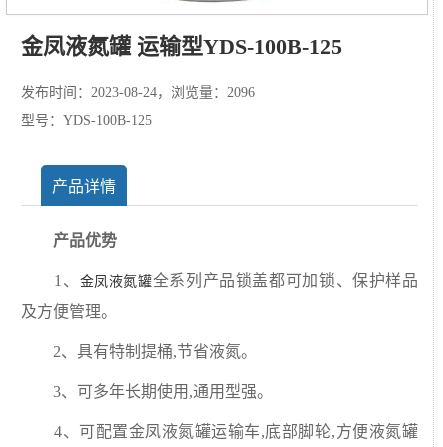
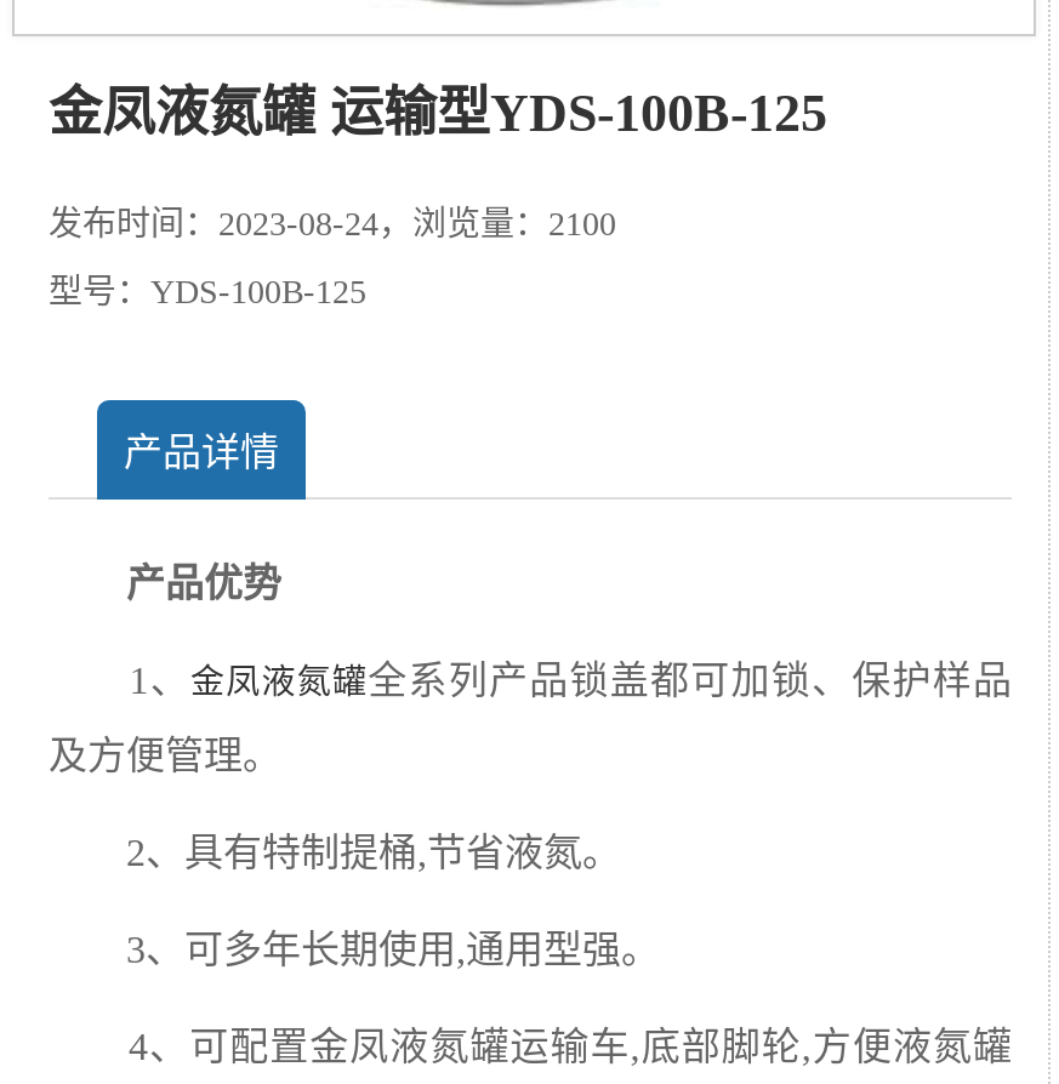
[21,85,255,100] 发布时间：2023-08-24，浏览量：2096 -> [49,206,616,243] 发布时间：2023-08-24，浏览量：2100

